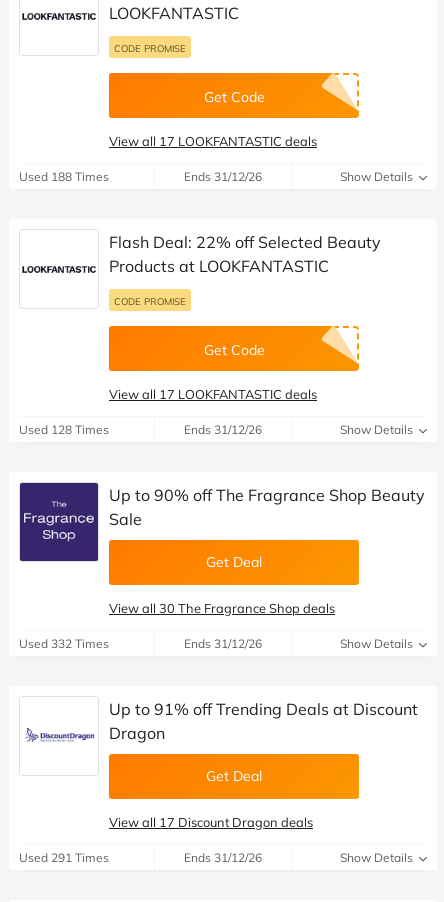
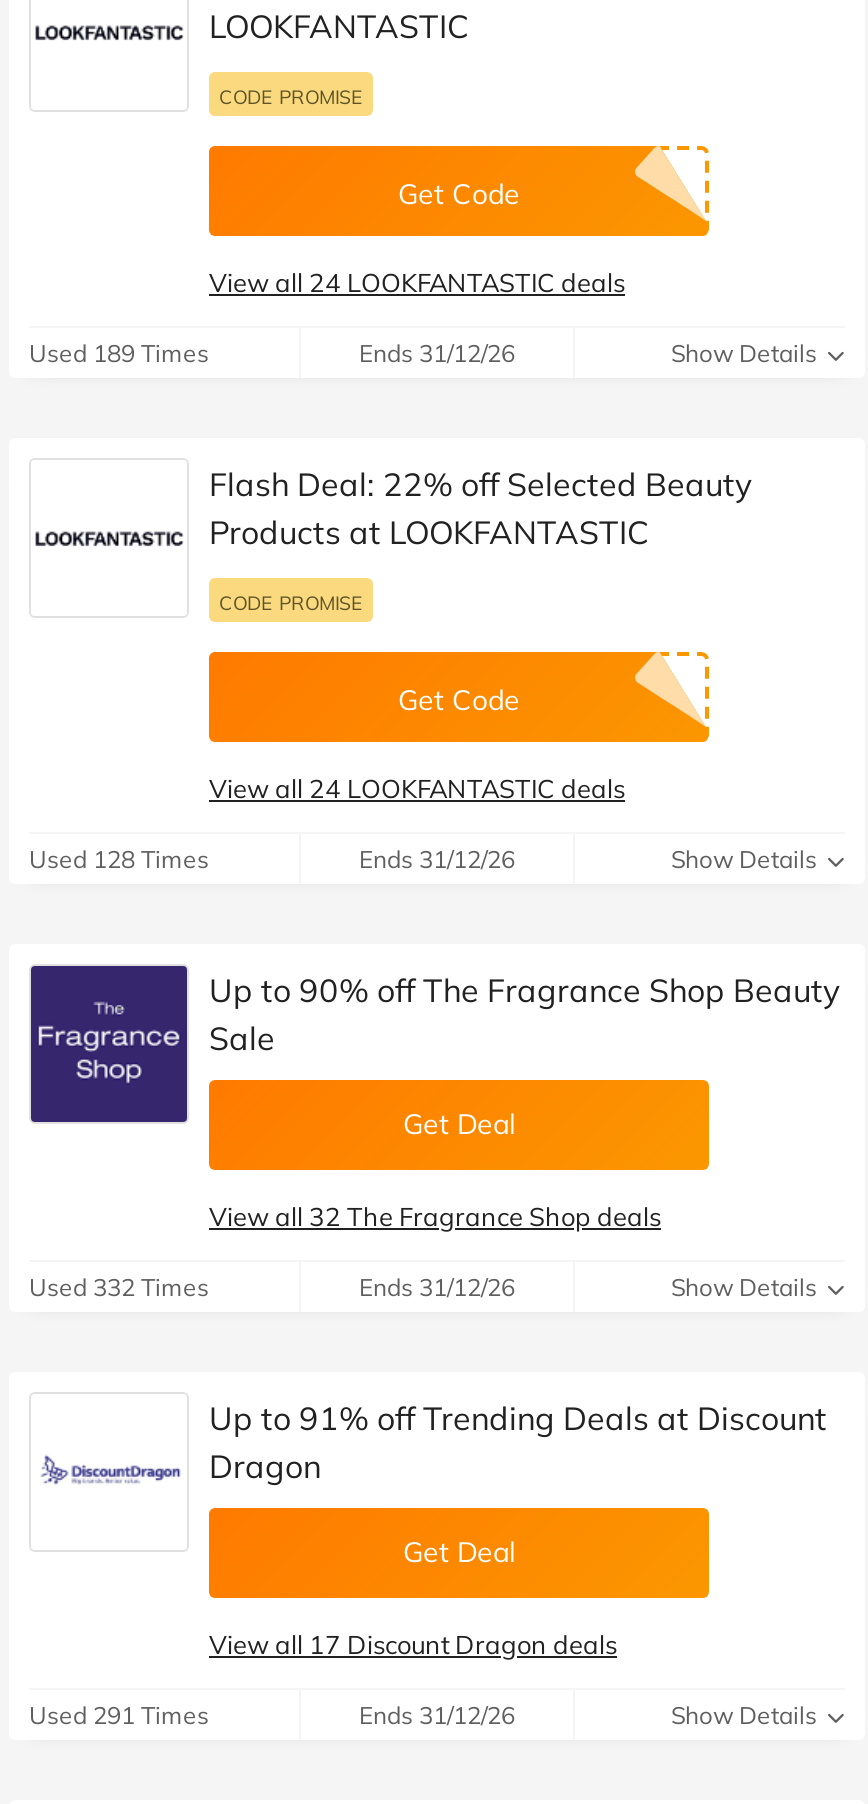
[109,133,317,149] View all 17 LOOKFANTASTIC deals -> [209,266,625,298] View all 24 LOOKFANTASTIC deals
[19,169,109,184] Used 188 Times -> [29,338,209,368] Used 189 Times
[109,386,317,402] View all 17 LOOKFANTASTIC deals -> [209,772,625,804] View all 24 LOOKFANTASTIC deals
[109,600,335,616] View all 30 The Fragrance Shop deals -> [209,1200,661,1232] View all 32 The Fragrance Shop deals

